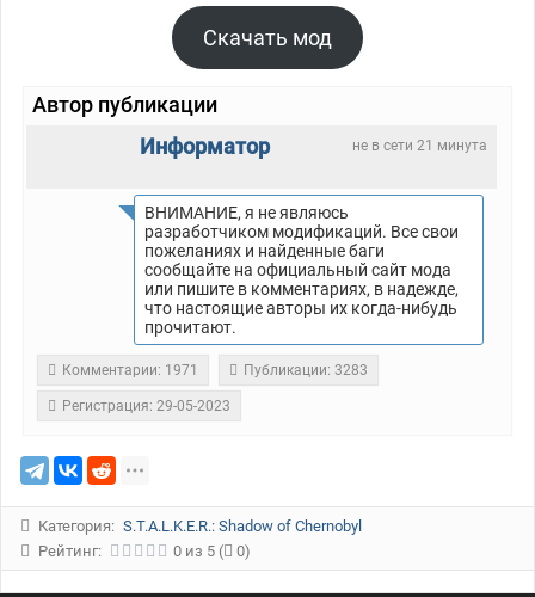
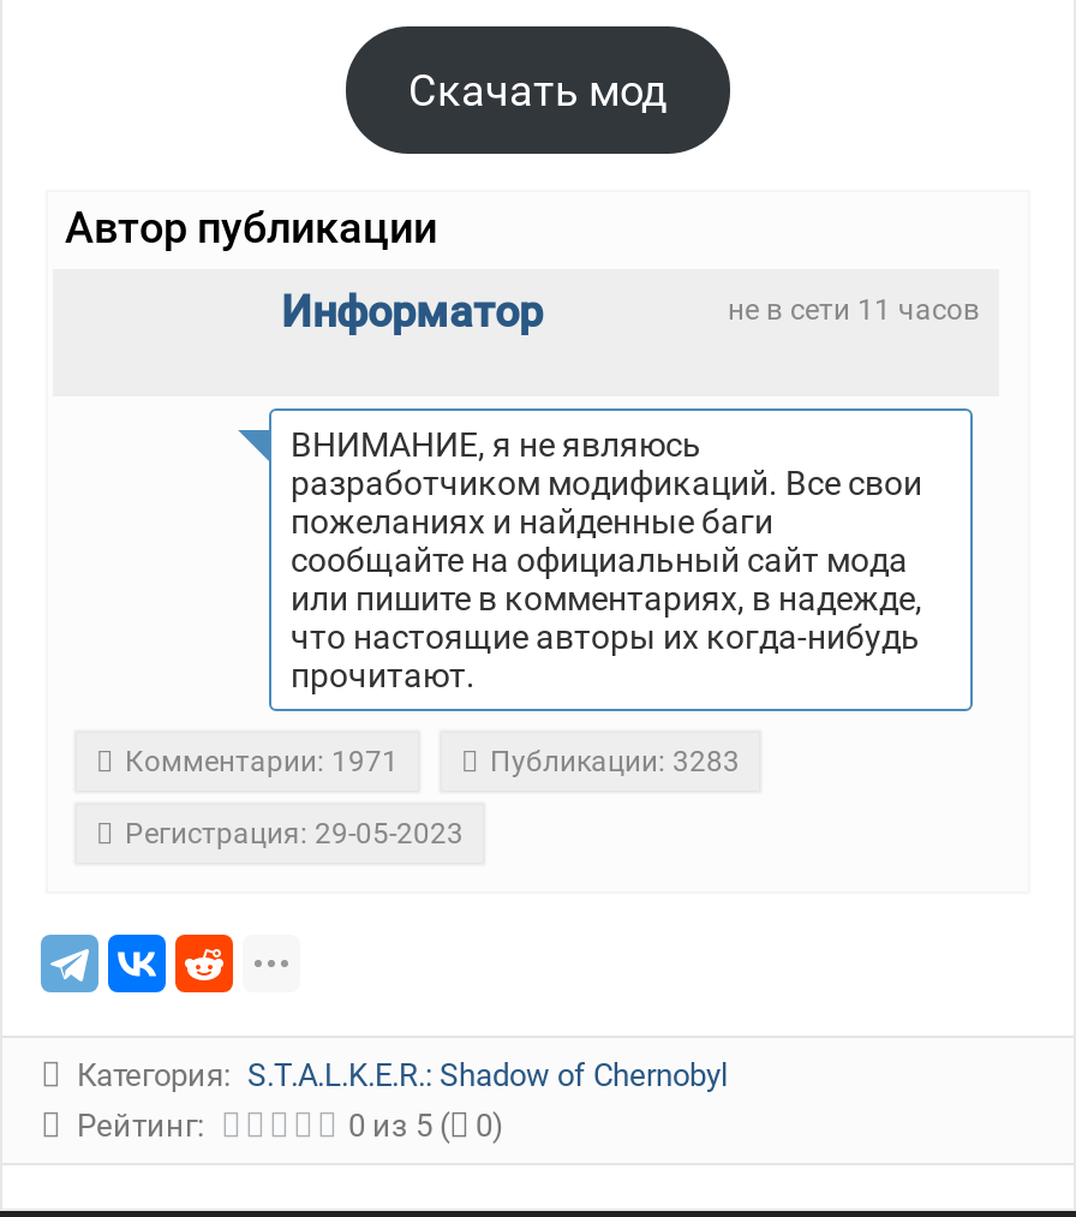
[352,137,487,154] не в сети 21 минута -> [728,293,980,327] не в сети 11 часов

